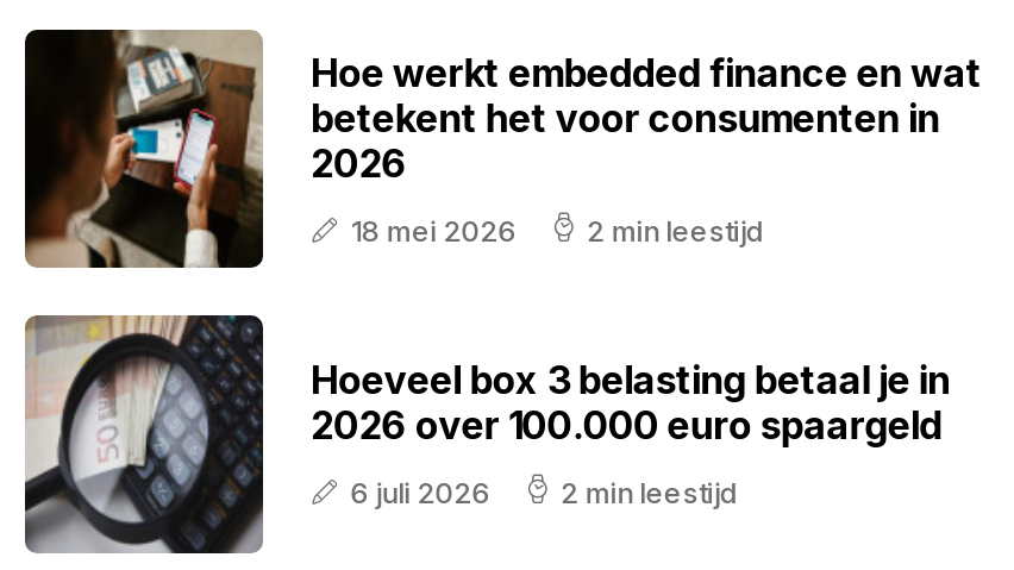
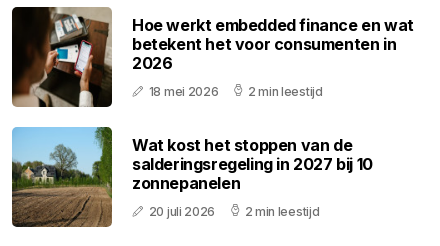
[23,313,950,558] [image] | Hoeveel box 3 belasting betaal je in | 2026 over 100.000 euro spaargeld -> [11,127,373,237] [image] | Wat kost het stoppen van de | salderingsregeling in 2027 bij 10 | zonnepanelen
[350,476,738,512] 6 juli 2026 2 min leestijd -> [149,204,319,219] 20 juli 2026 2 min leestijd

